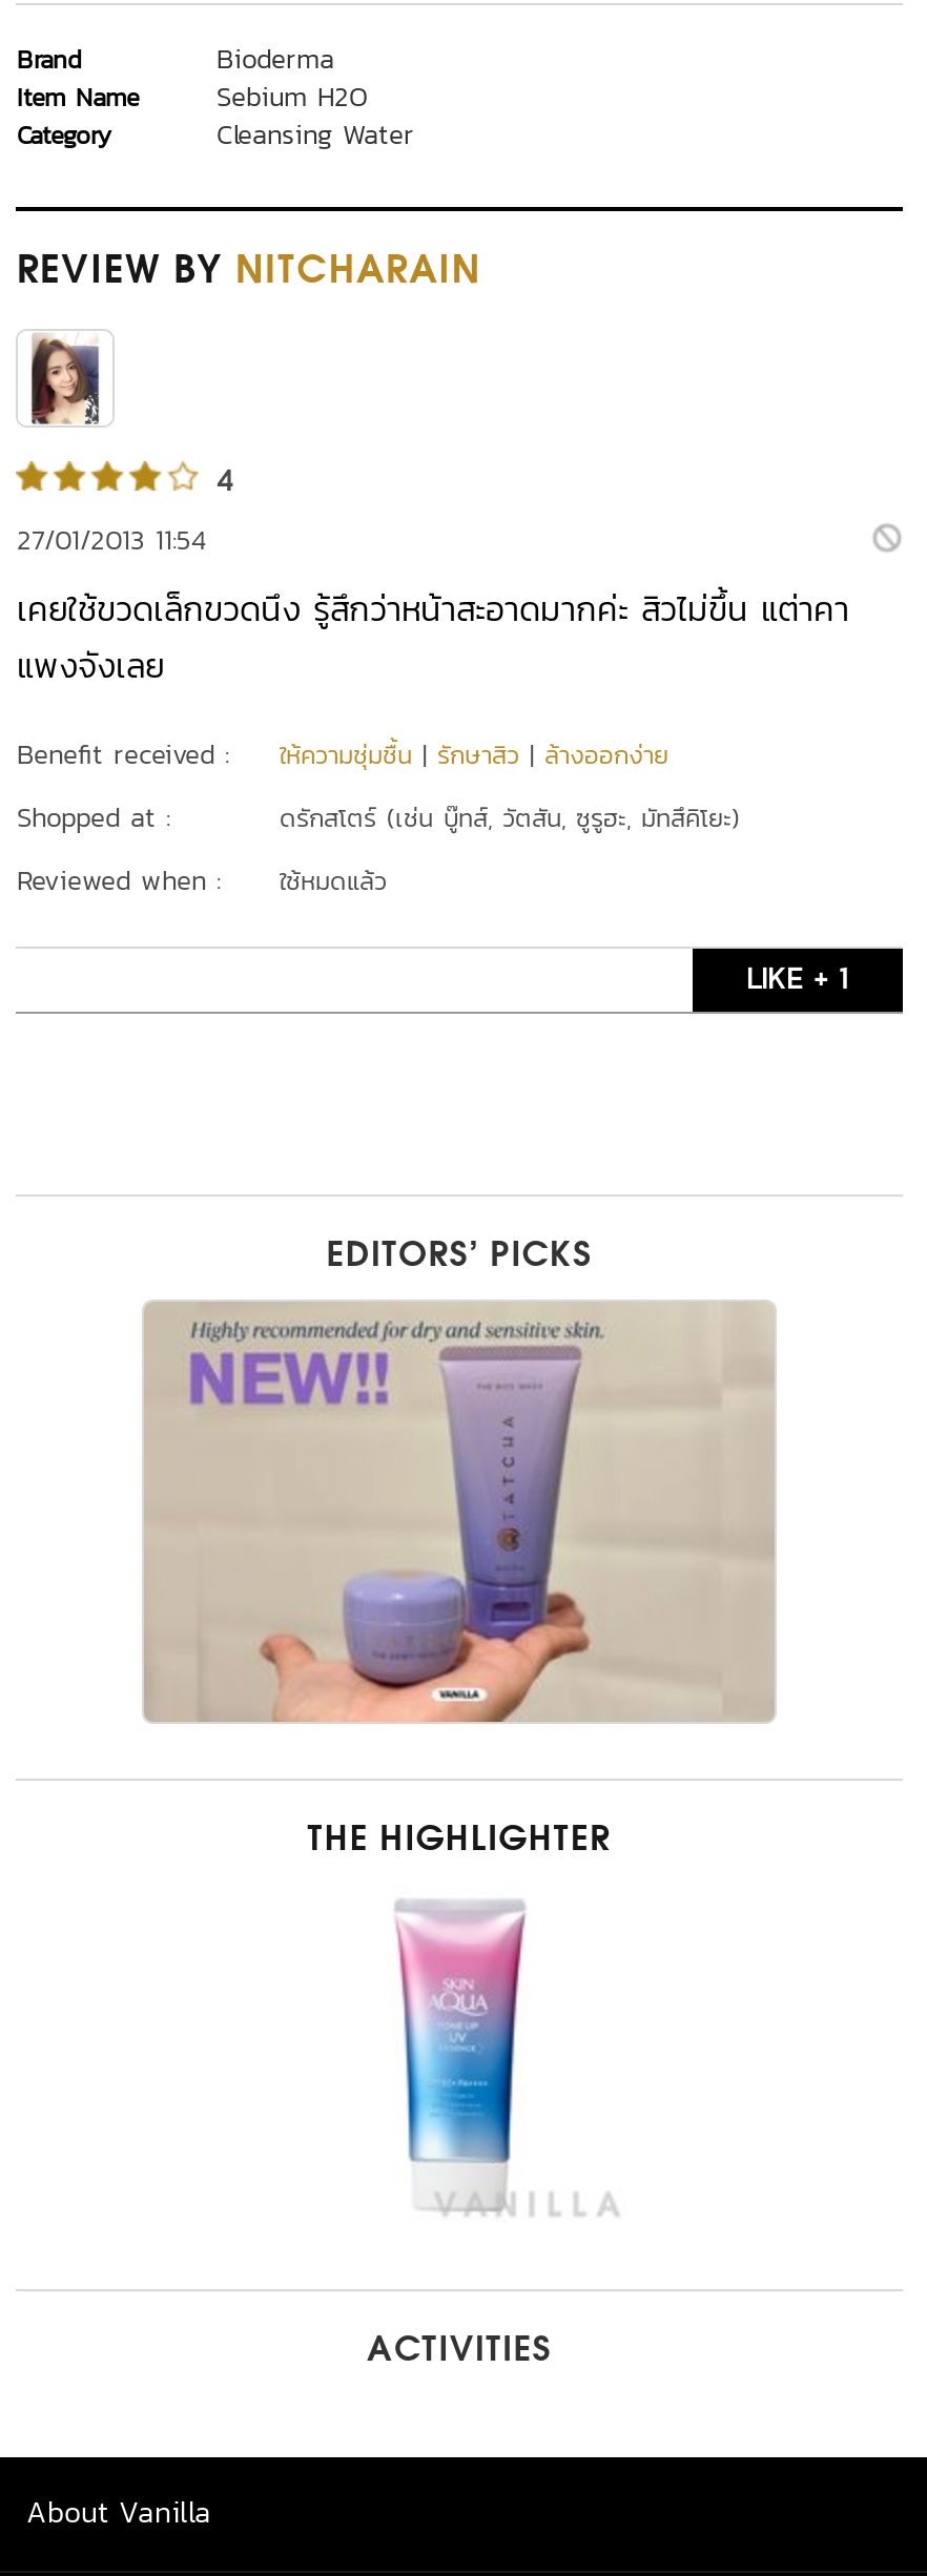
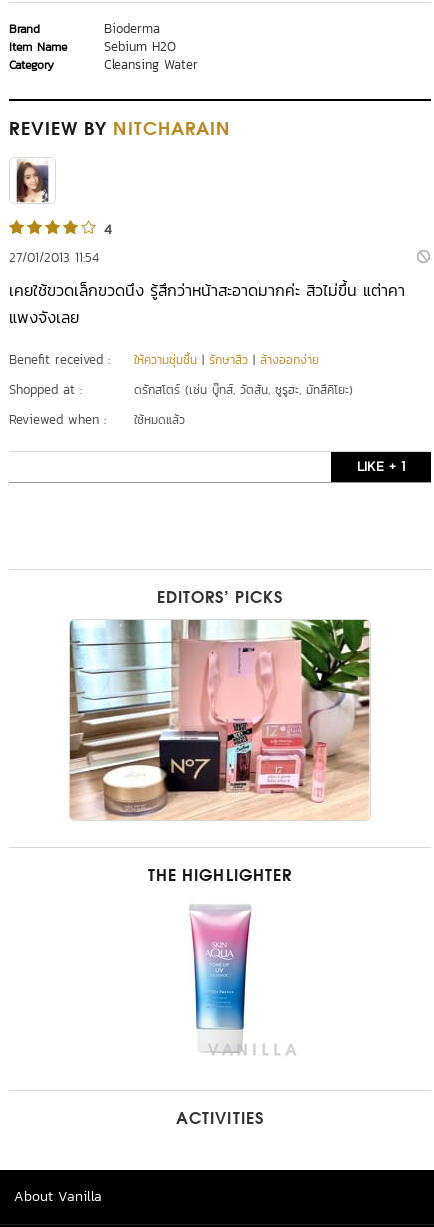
[146,1302,775,1724] [image] -> [70,619,370,820] [image]

